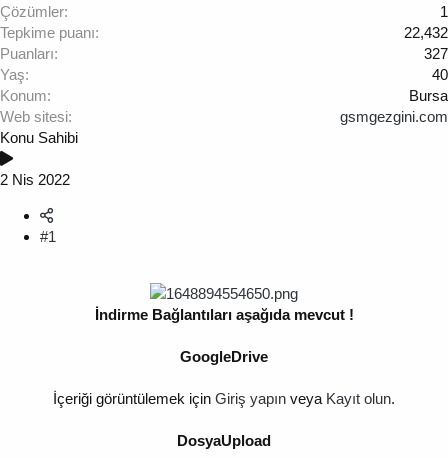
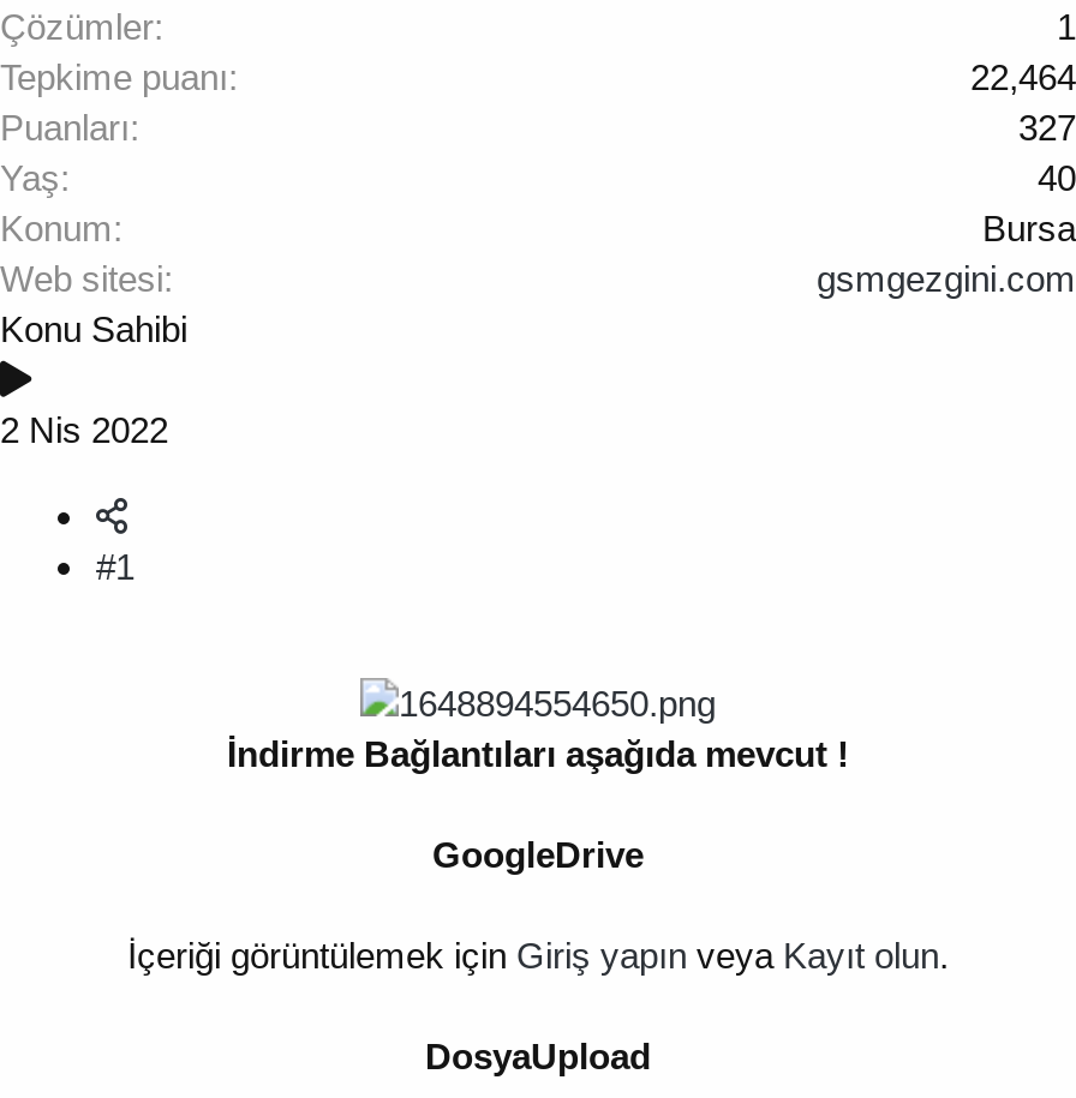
[404,24,448,41] 22,432 -> [970,57,1076,98] 22,464

